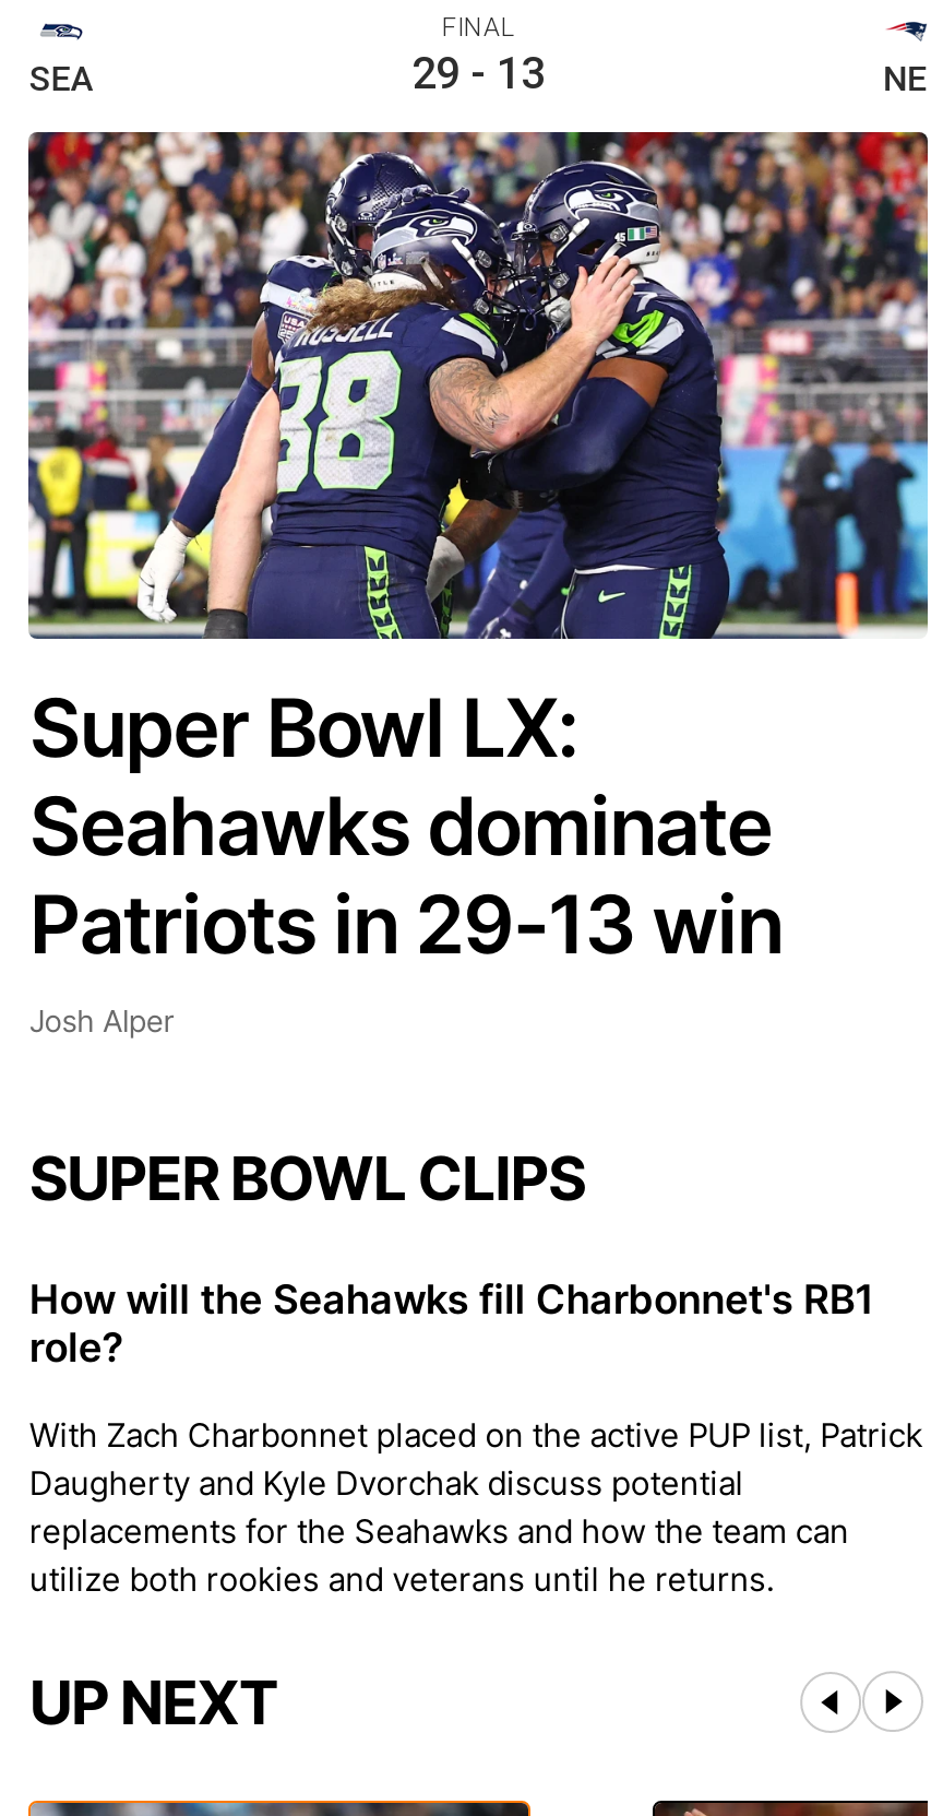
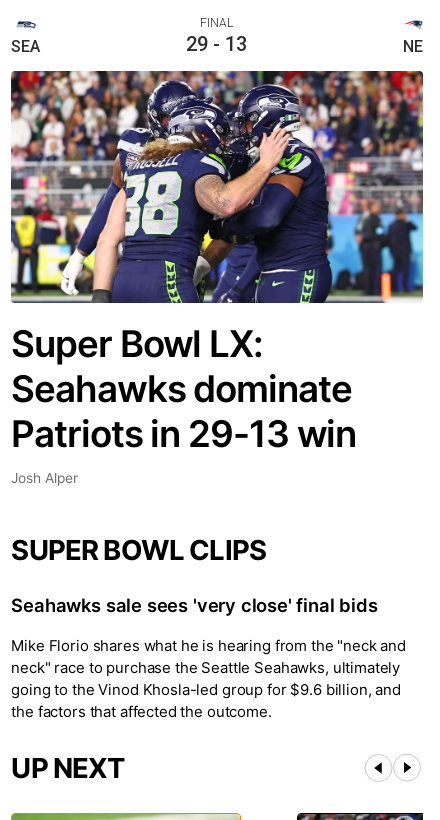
[29,1275,874,1371] How will the Seahawks fill Charbonnet's RB1 | role? -> [11,594,378,616] Seahawks sale sees 'very close' final bids
[29,1415,922,1599] With Zach Charbonnet placed on the active PUP list, Patrick | Daugherty and Kyle Dvorchak discuss potential | replacements for the Seahawks and how the team can | utilize both rookies and veterans until he returns. -> [11,637,406,721] Mike Florio shares what he is hearing from the "neck and | neck" race to purchase the Seattle Seahawks, ultimately | going to the Vinod Khosla-led group for $9.6 billion, and | the factors that affected the outcome.

